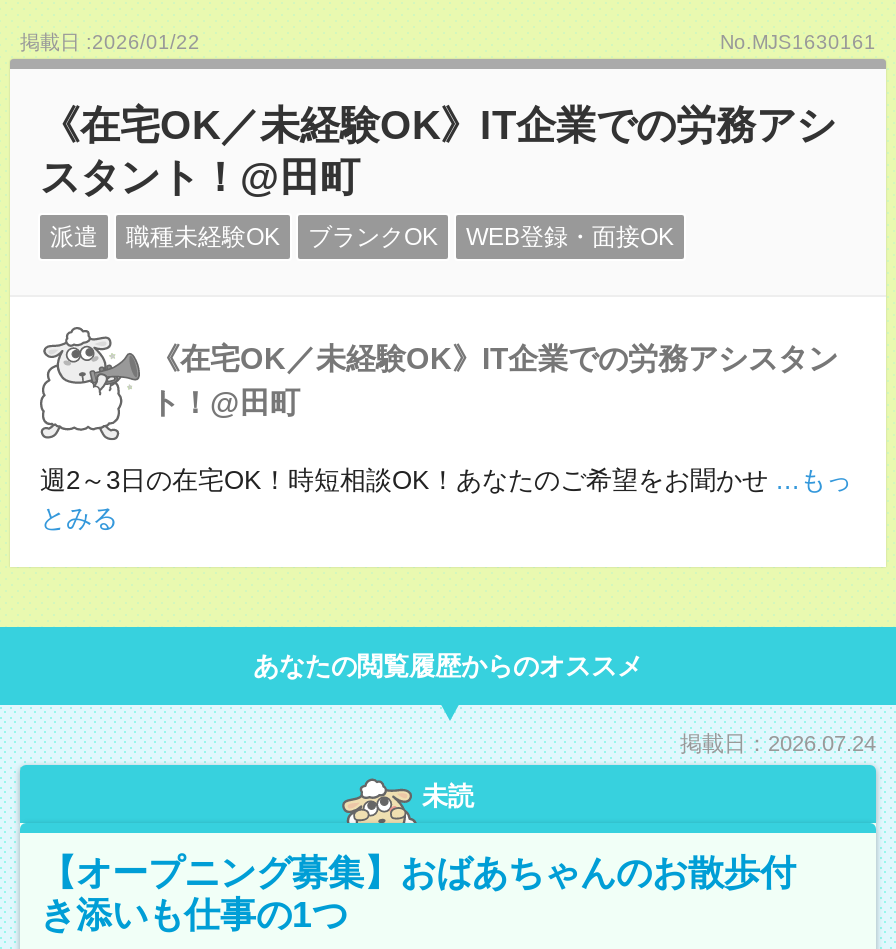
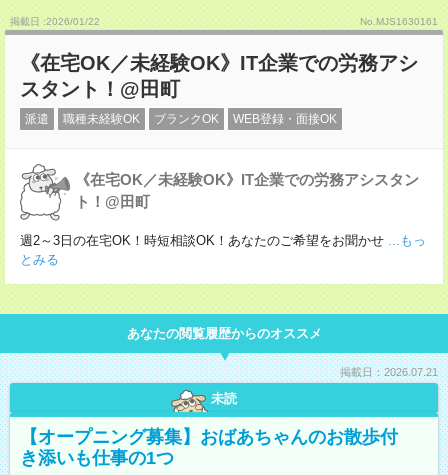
[680,731,876,755] 掲載日：2026.07.24 -> [340,366,438,378] 掲載日：2026.07.21

